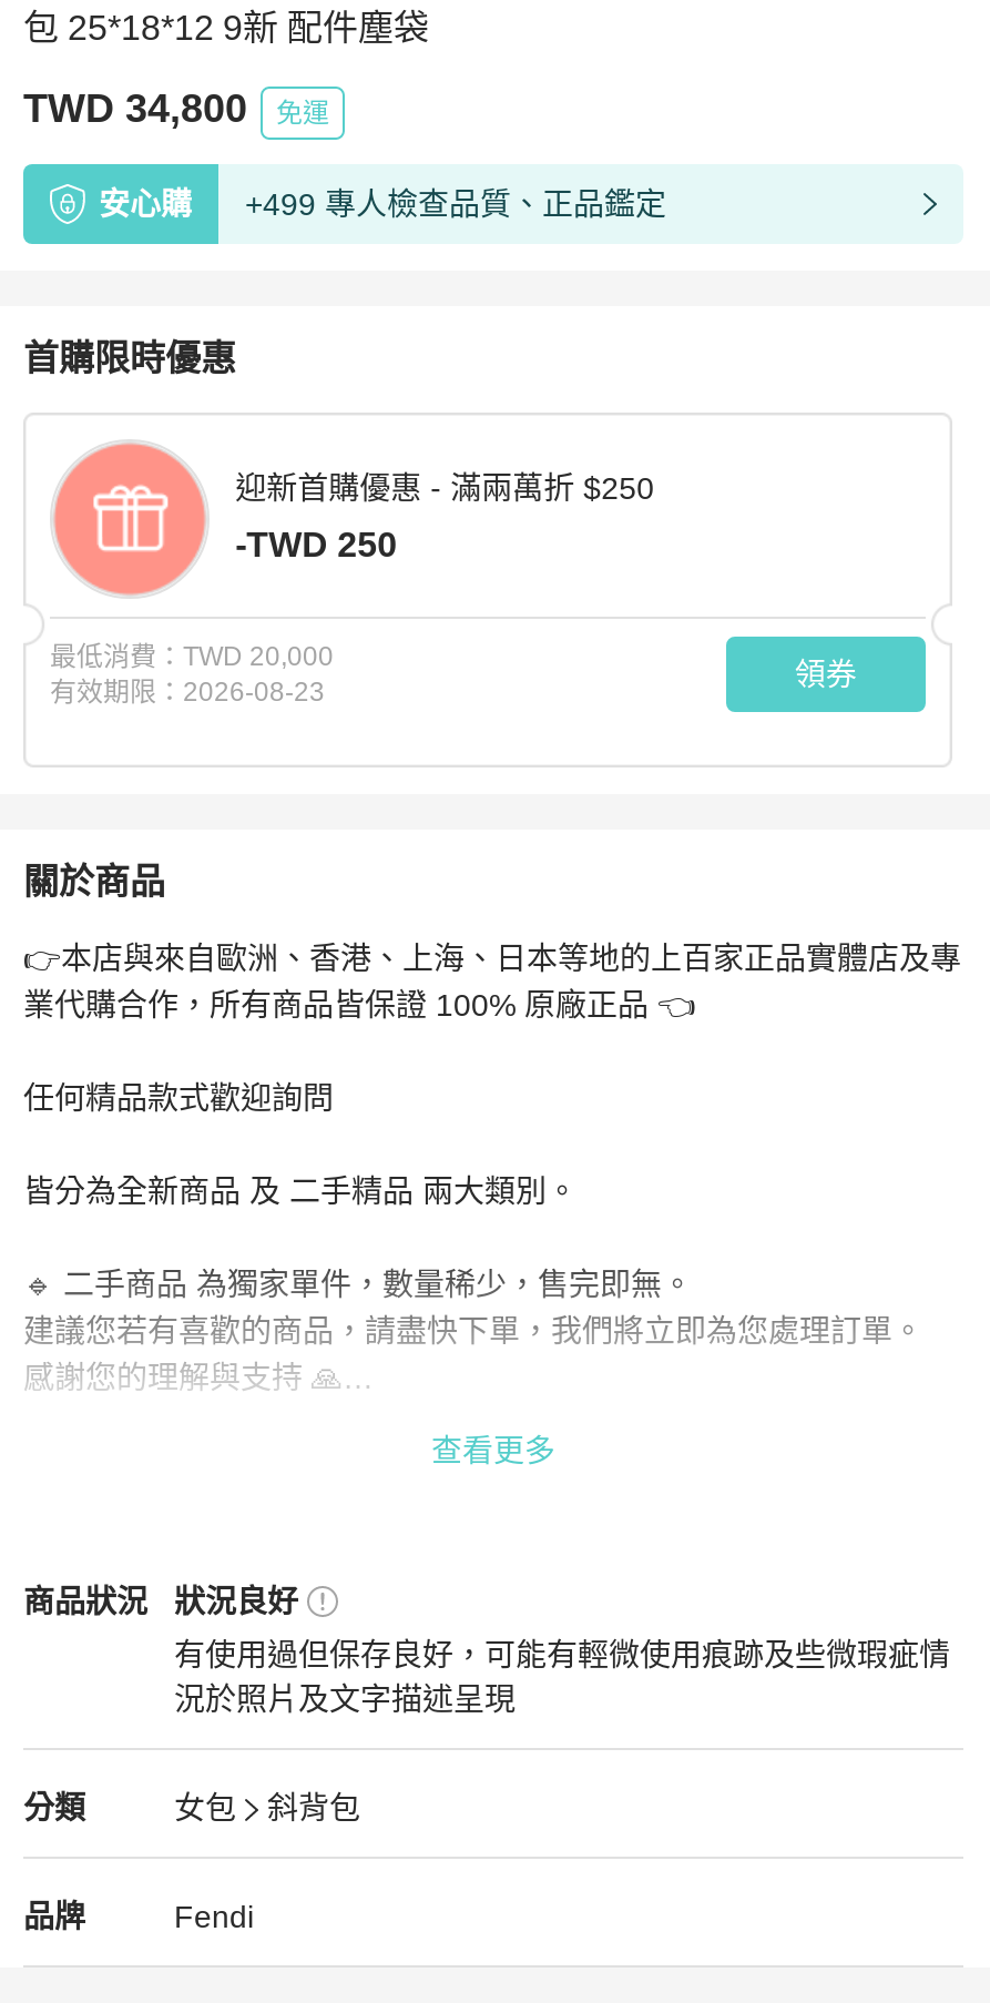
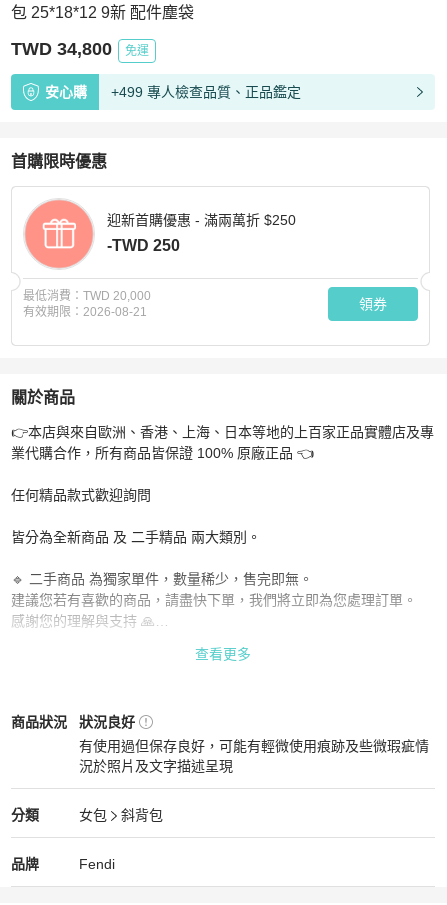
[50,676,325,707] 有效期限：2026-08-23 -> [23,305,147,319] 有效期限：2026-08-21

